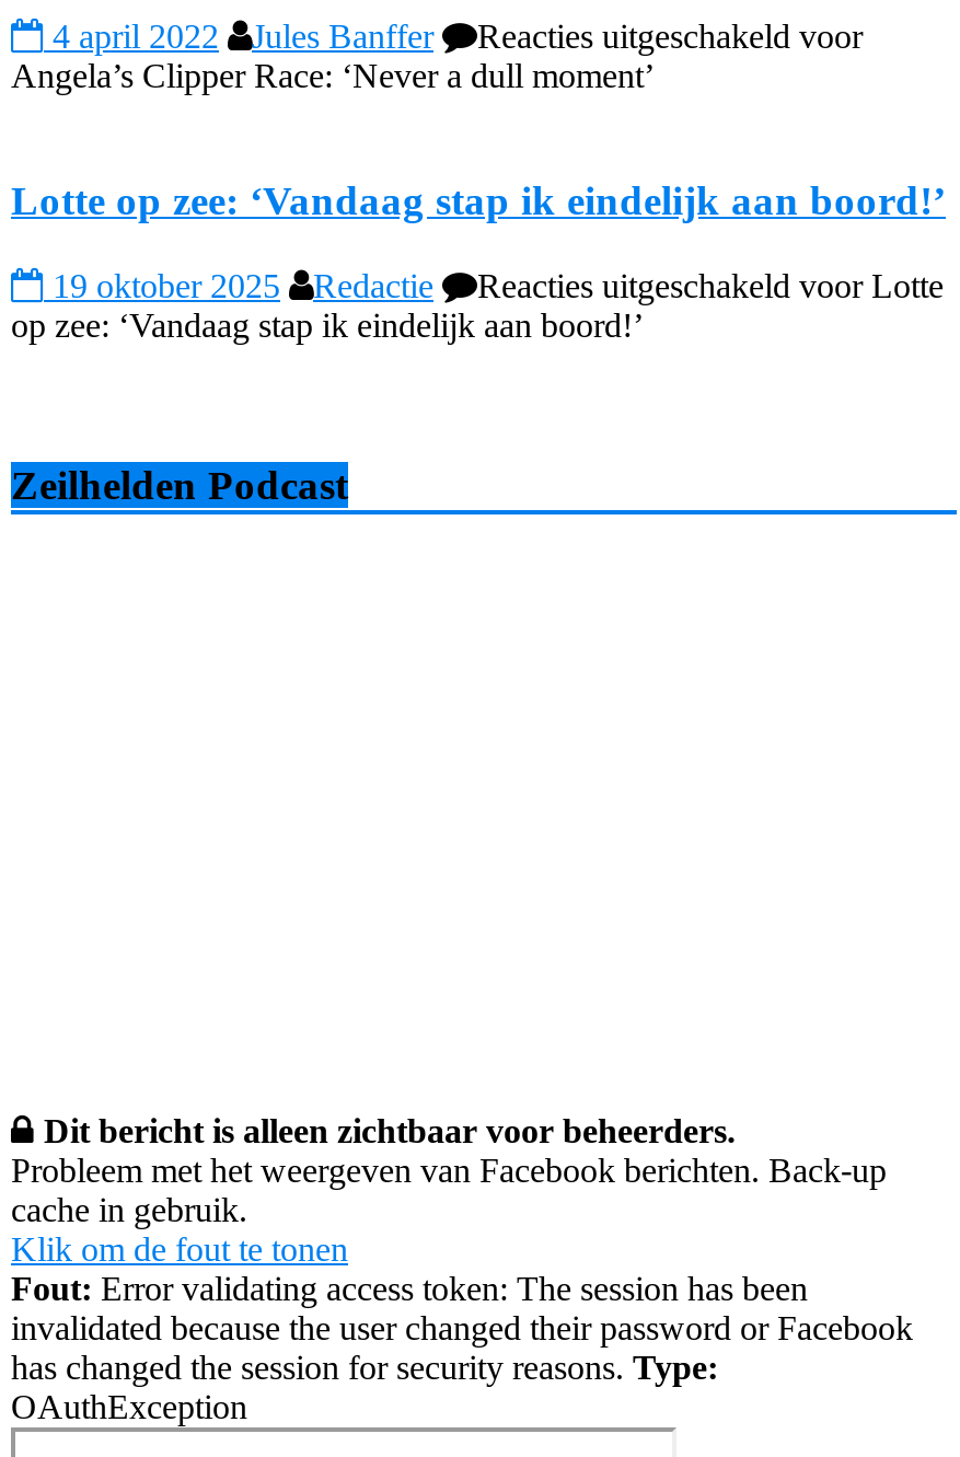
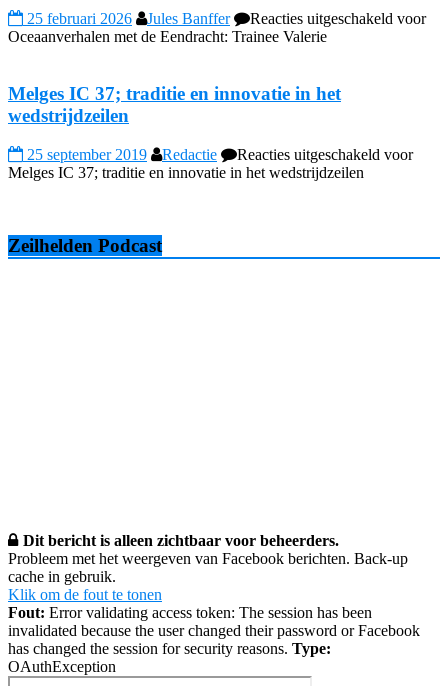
[53,18,863,56] 4 april 2022 Jules Banffer Reacties uitgeschakeld voor -> [27,10,426,27] 25 februari 2026 Jules Banffer Reacties uitgeschakeld voor
[11,58,655,95] Angela’s Clipper Race: ‘Never a dull moment’ -> [8,28,327,45] Oceaanverhalen met de Eendracht: Trainee Valerie
[11,178,946,224] Lotte op zee: ‘Vandaag stap ik eindelijk aan boord!’ -> [8,83,341,126] Melges IC 37; traditie en innovatie in het | wedstrijdzeilen
[11,267,944,343] Reacties uitgeschakeld voor Lotte | op zee: ‘Vandaag stap ik eindelijk aan boord!’ -> [8,146,413,181] Reacties uitgeschakeld voor | Melges IC 37; traditie en innovatie in het wedstrijdzeilen
[53,267,280,304] 19 oktober 2025 -> [27,146,147,163] 25 september 2019

